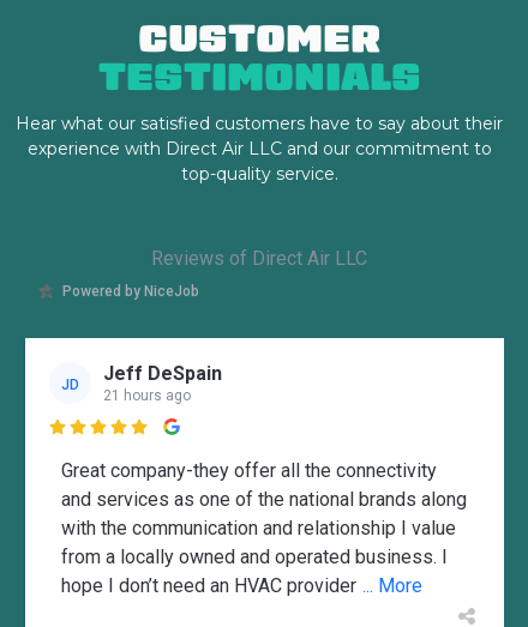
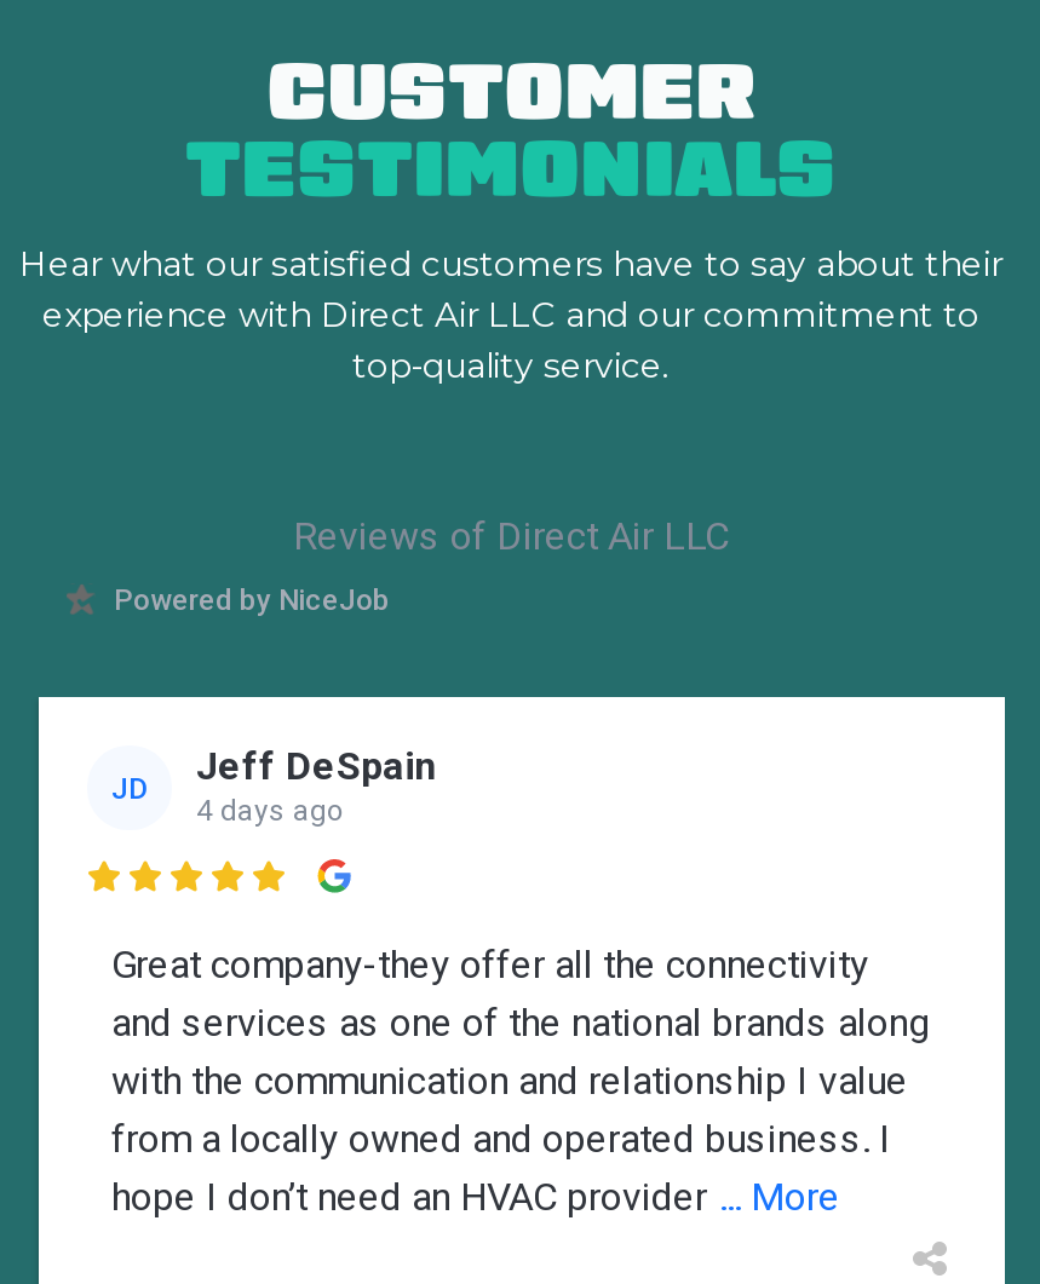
[103,387,191,404] 21 hours ago -> [196,794,344,828] 4 days ago

